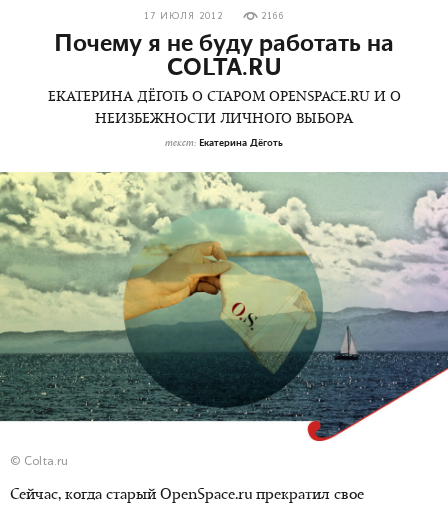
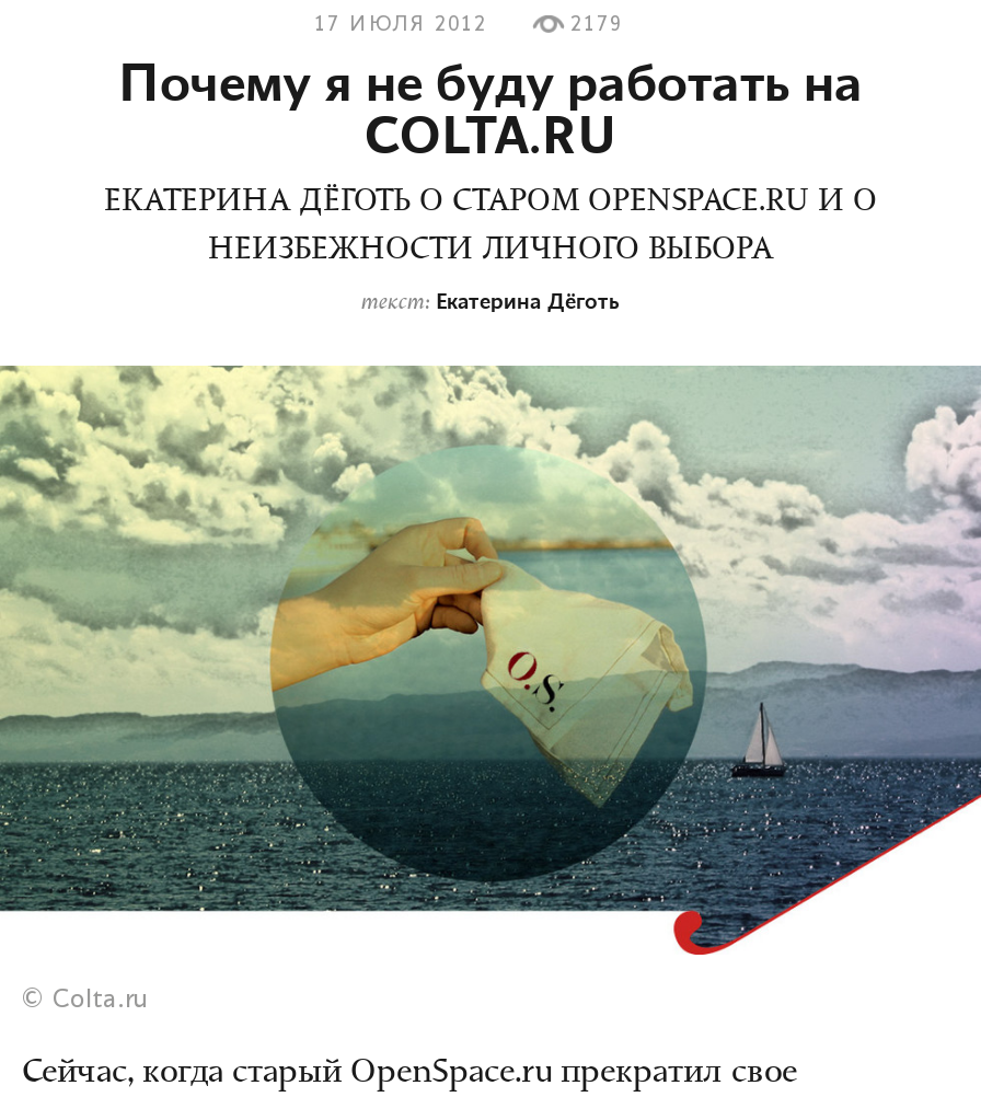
[260,11,284,22] 2166 -> [570,13,623,37] 2179

